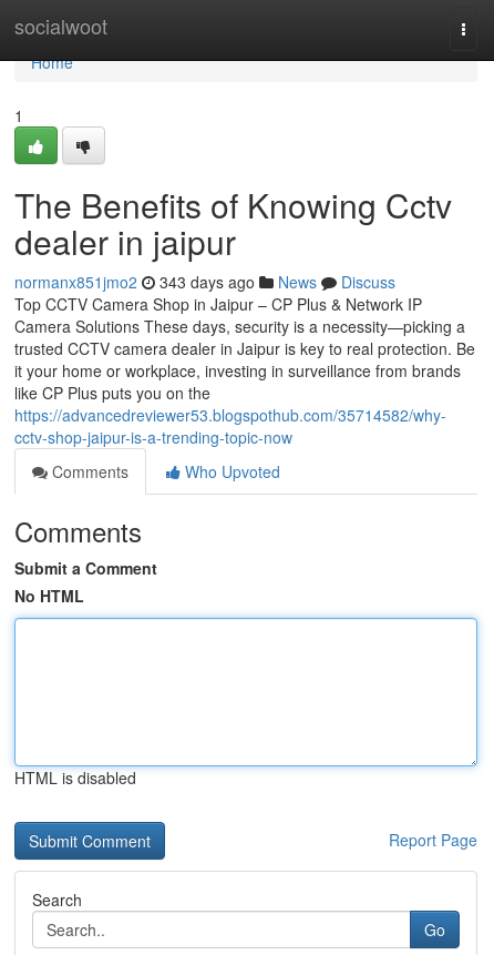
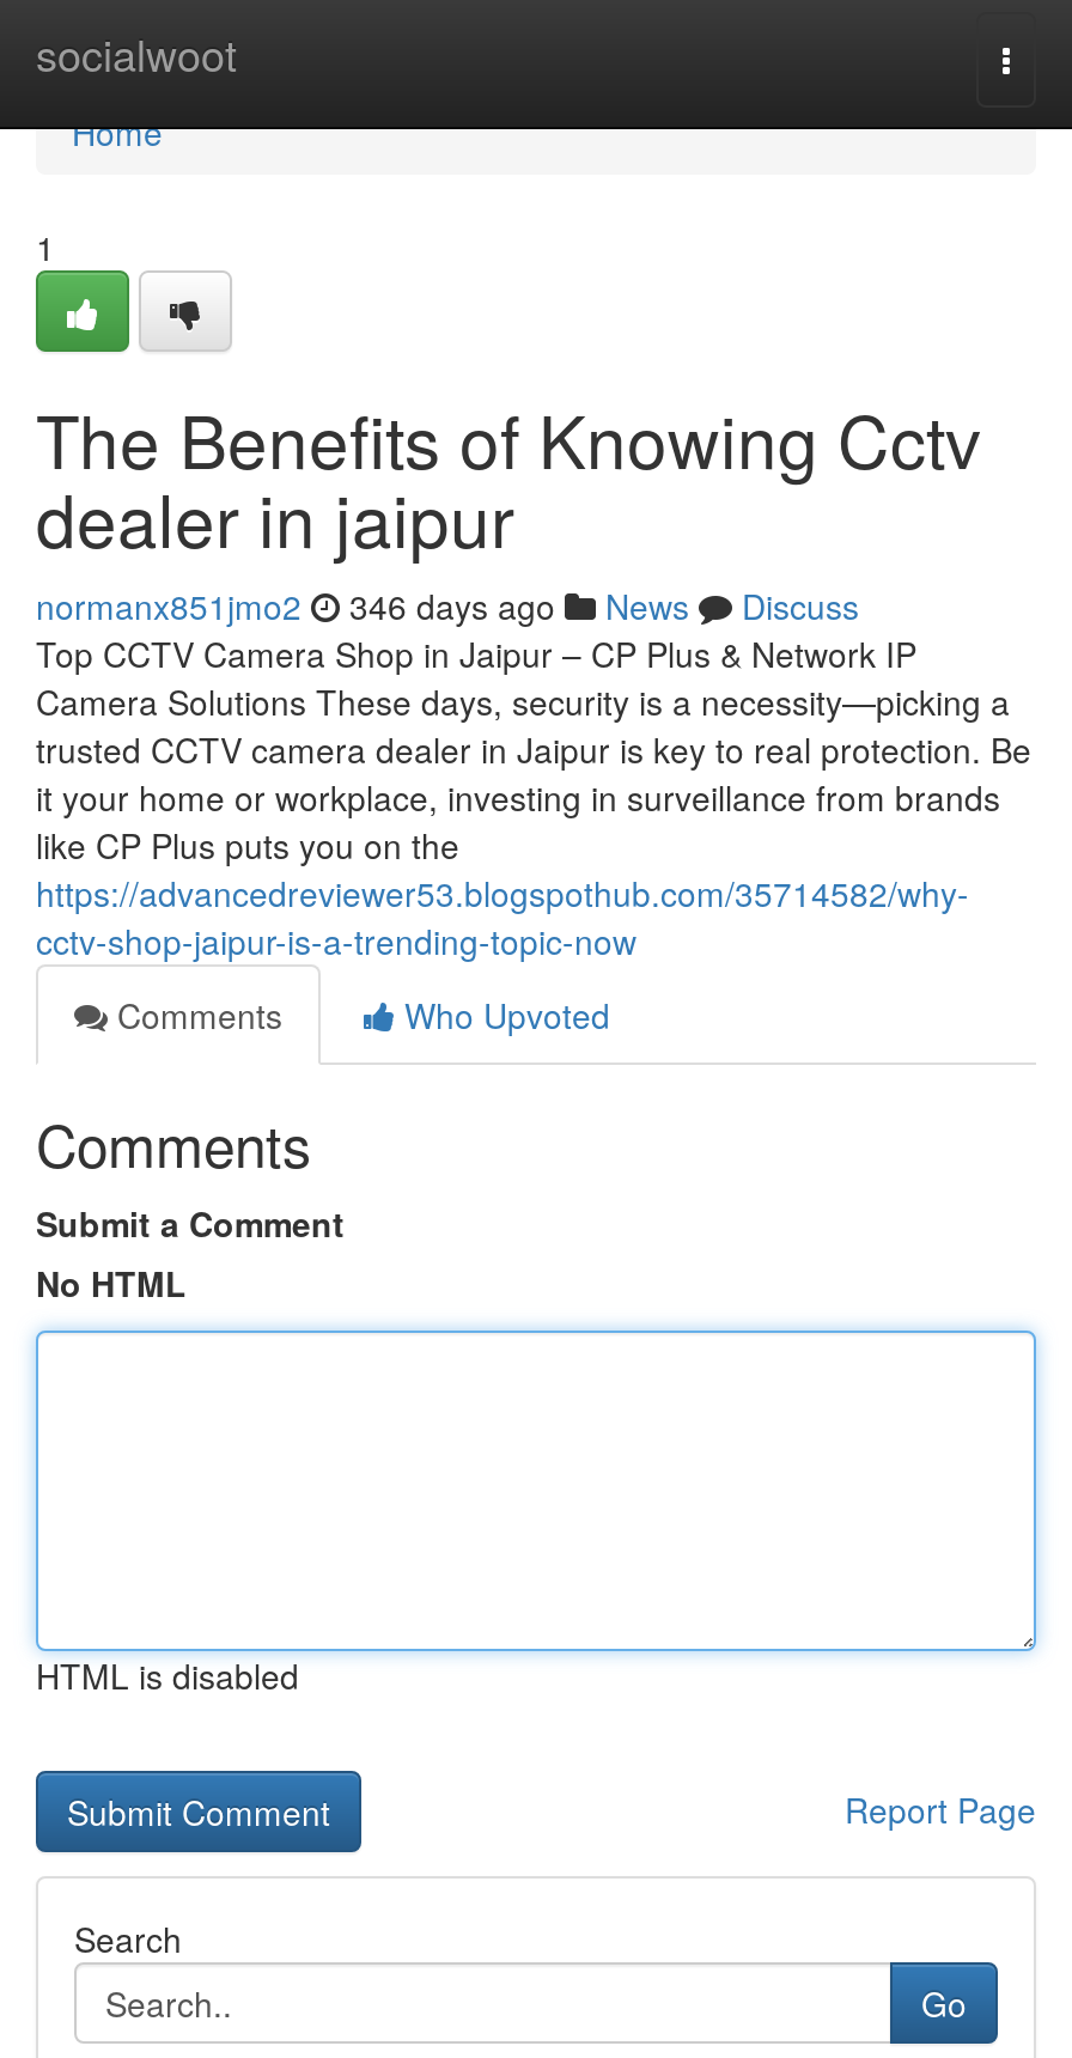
[14,271,395,293] normanx851jmo2 343 days ago News Discuss -> [36,582,859,629] normanx851jmo2 346 days ago News Discuss

